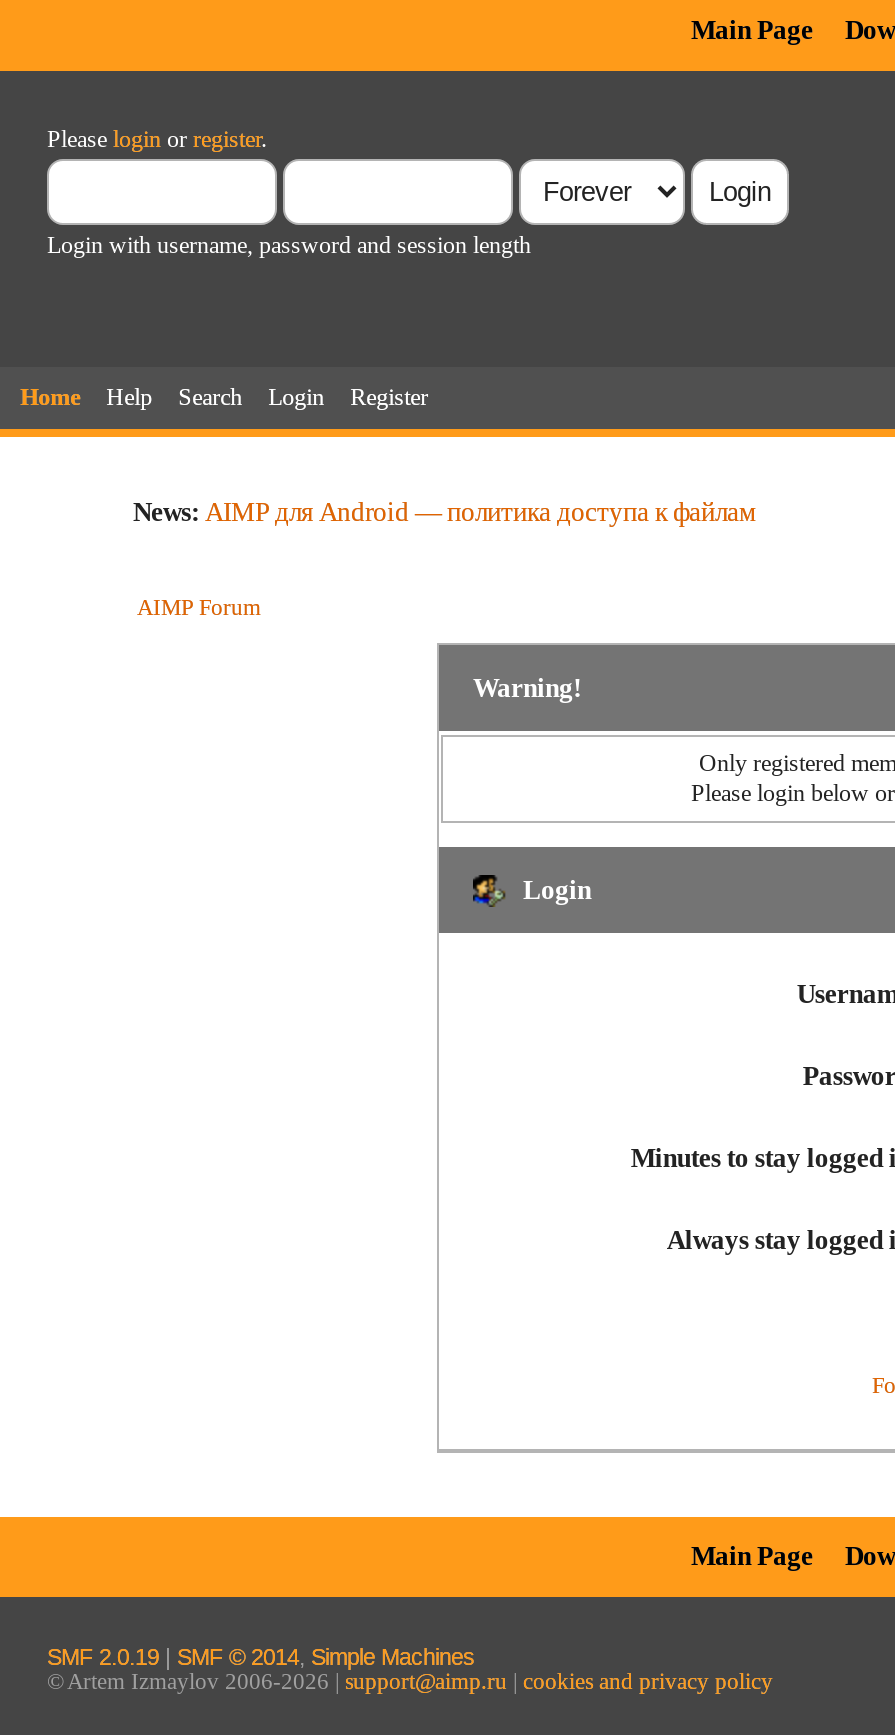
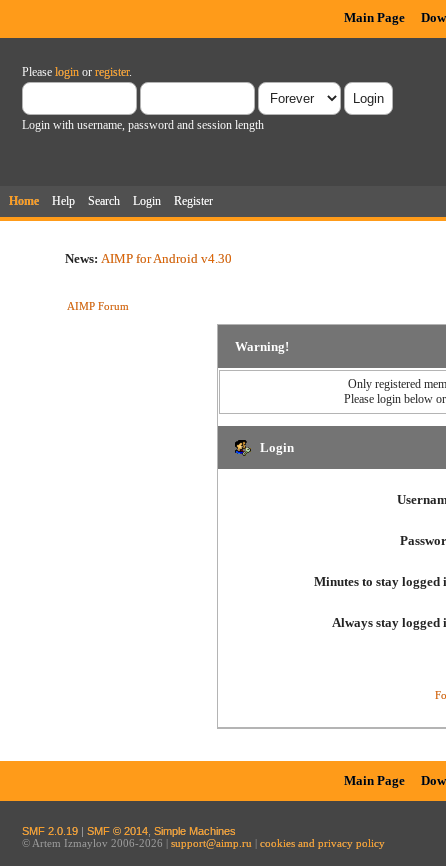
[133,497,755,527] News: AIMP для Android — политика доступа к файлам -> [65,251,232,266] News: AIMP for Android v4.30

